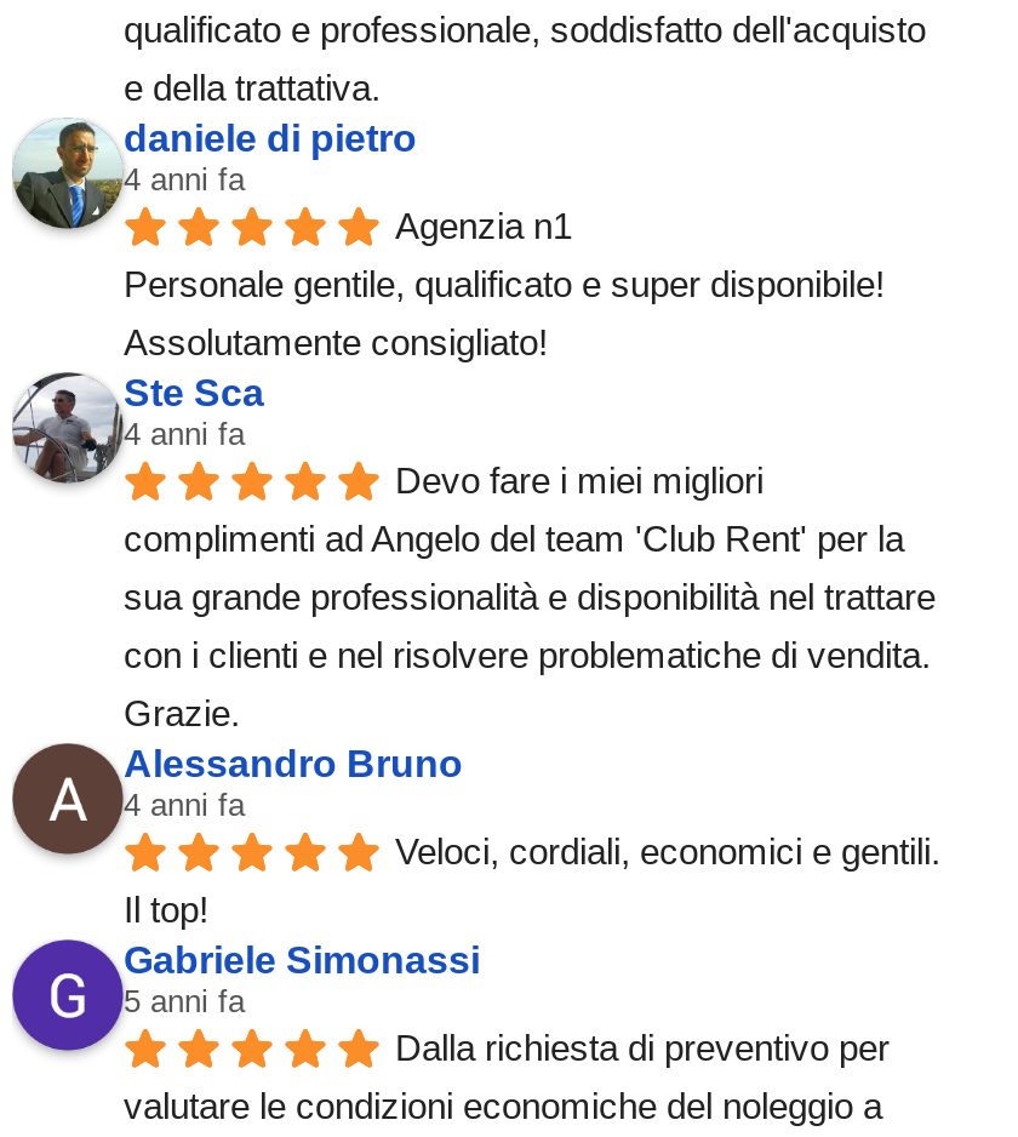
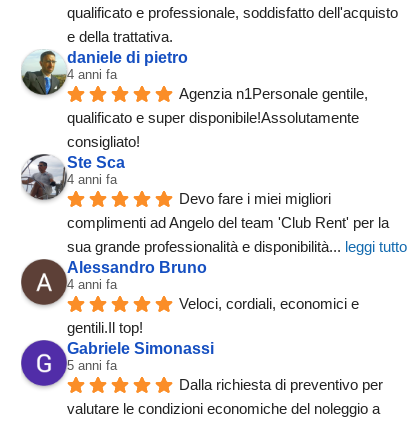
[124,576,936,734] sua grande professionalità e disponibilità nel trattare | con i clienti e nel risolvere problematiche di vendita. | Grazie. -> [67,238,407,255] sua grande professionalità e disponibilità... leggi tutto

